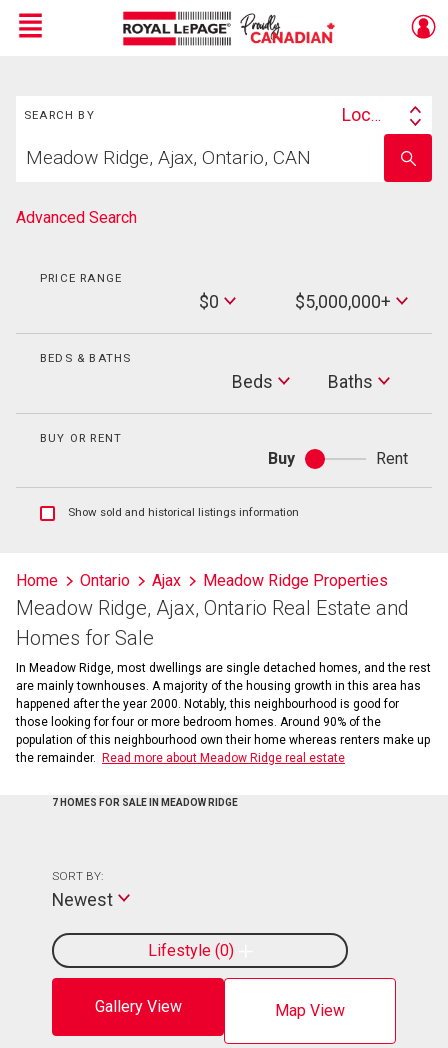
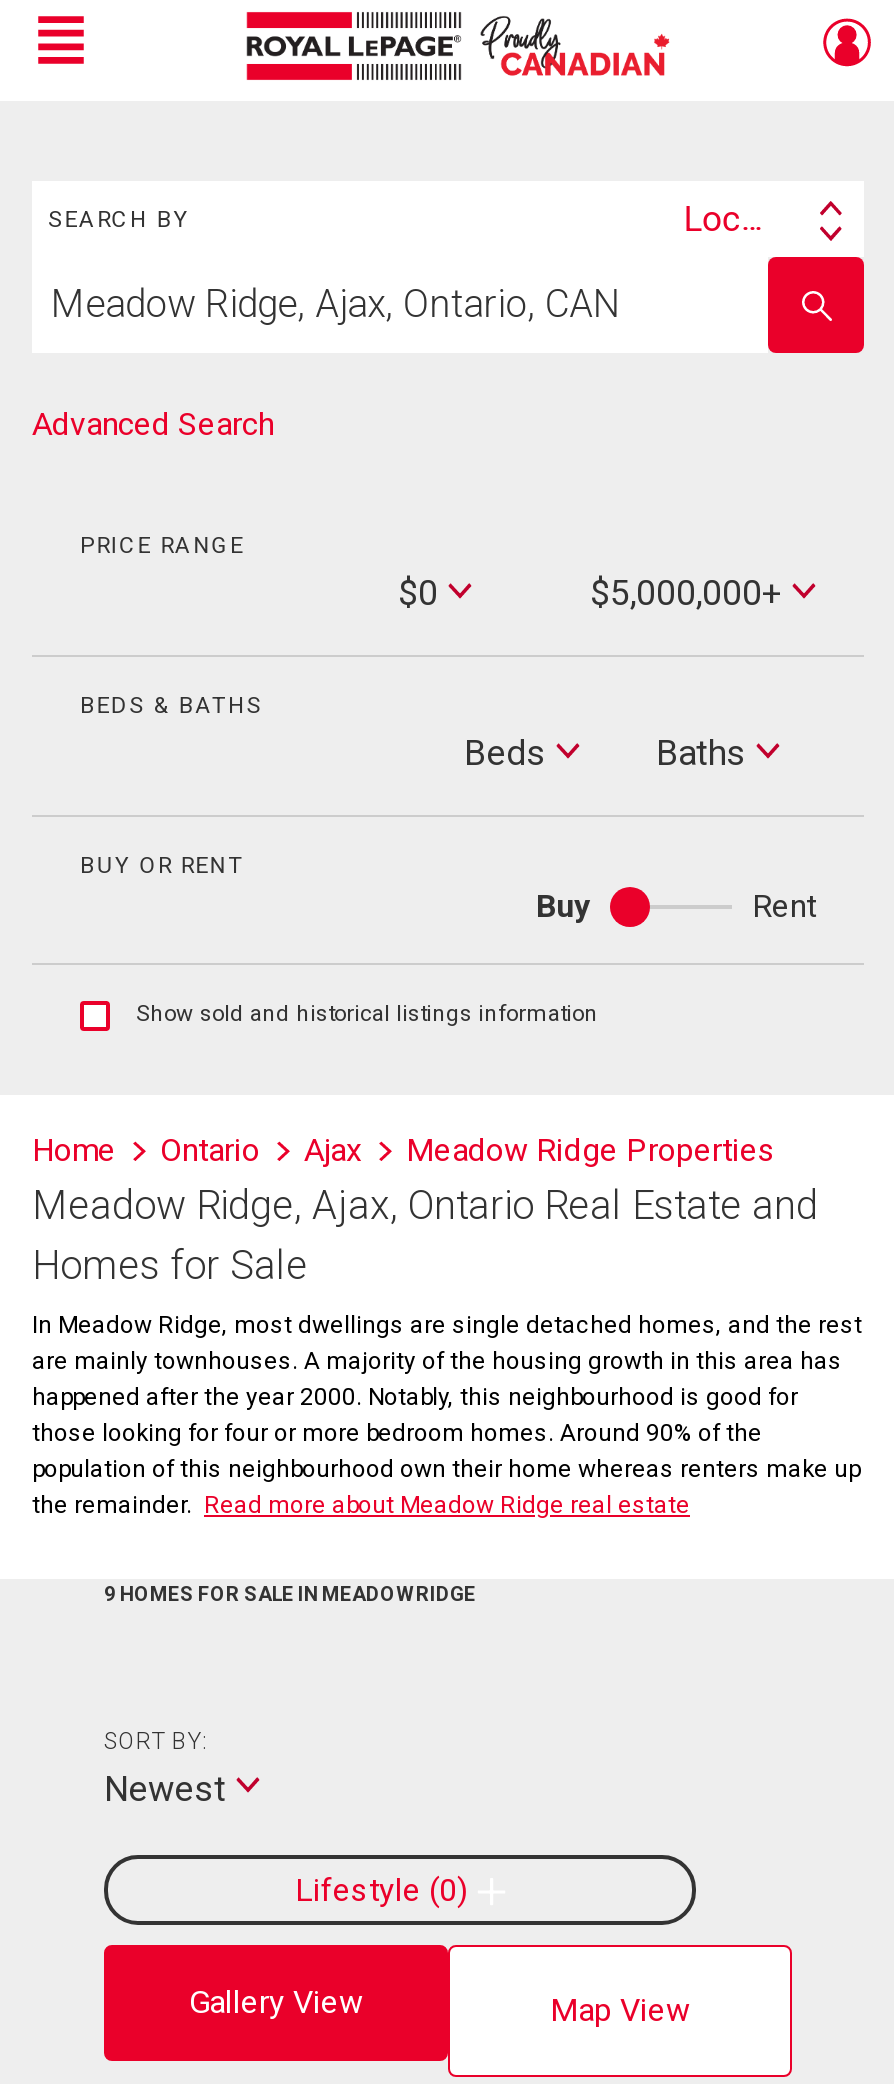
[52,797,238,808] 7 HOMES FOR SALE IN MEADOW RIDGE -> [104,1584,476,1606] 9 HOMES FOR SALE IN MEADOW RIDGE

